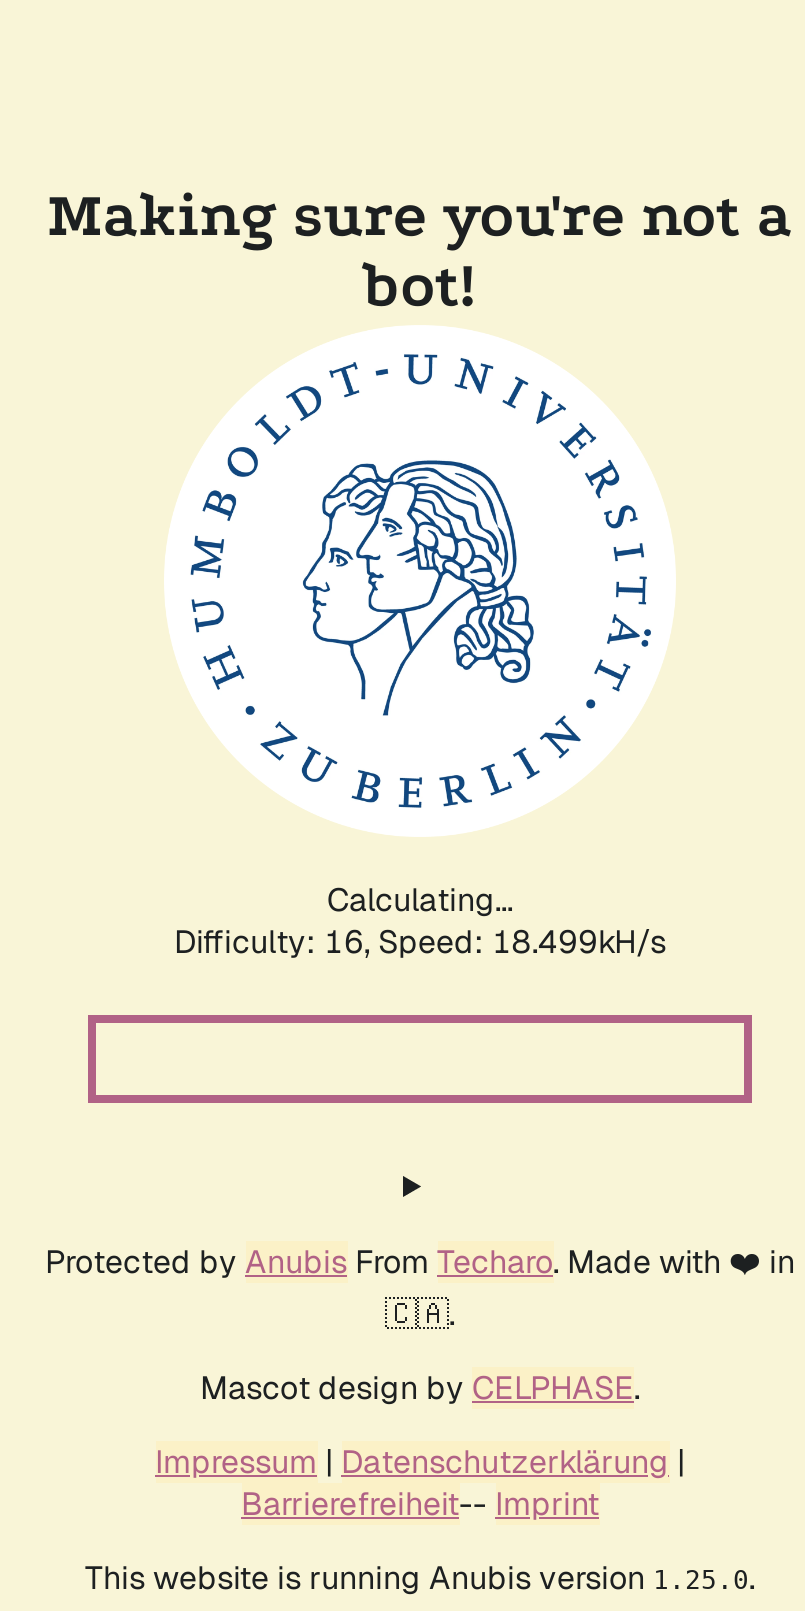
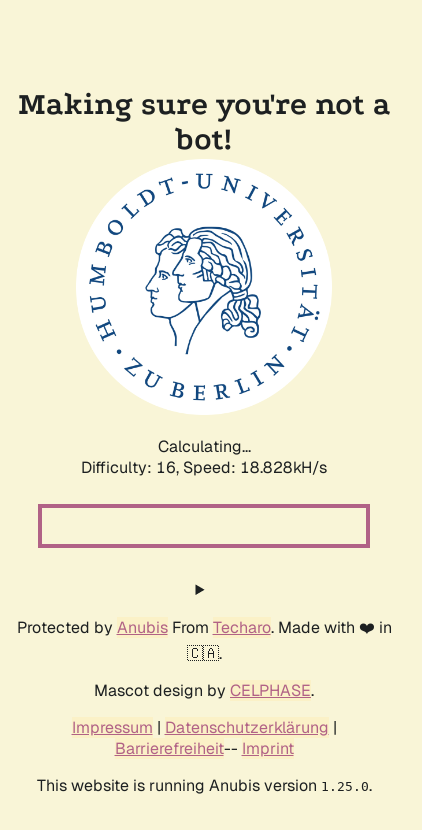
[174,921,666,963] Difficulty: 16, Speed: 18.499kH/s -> [81,457,327,478] Difficulty: 16, Speed: 18.828kH/s

